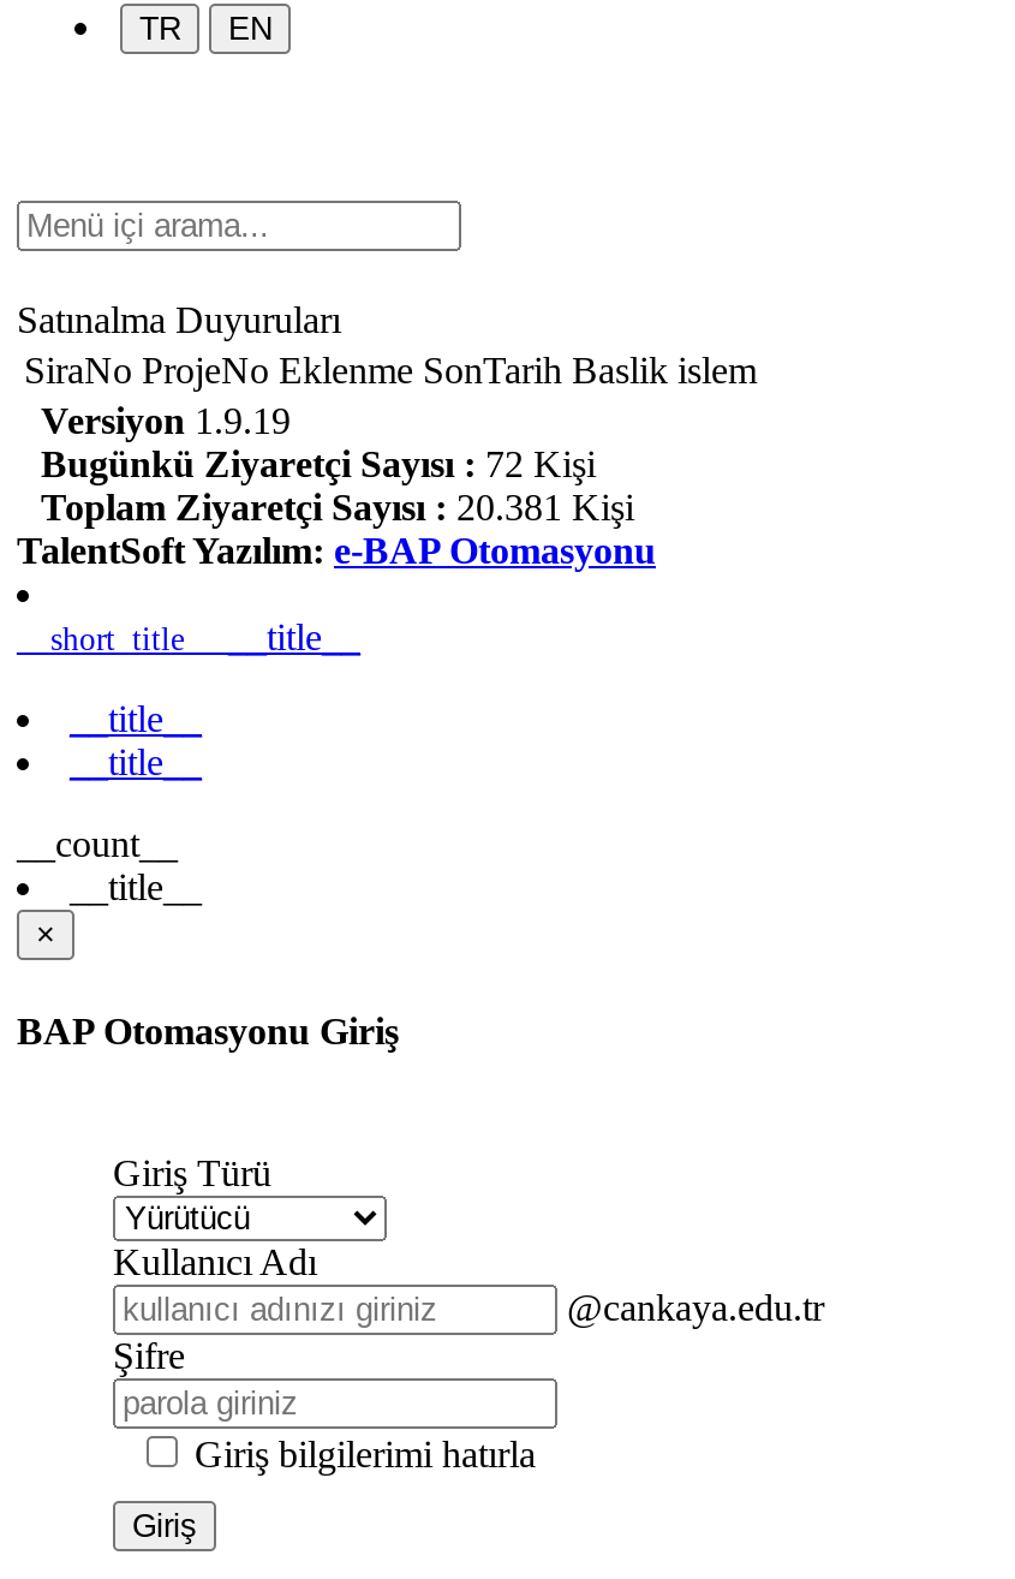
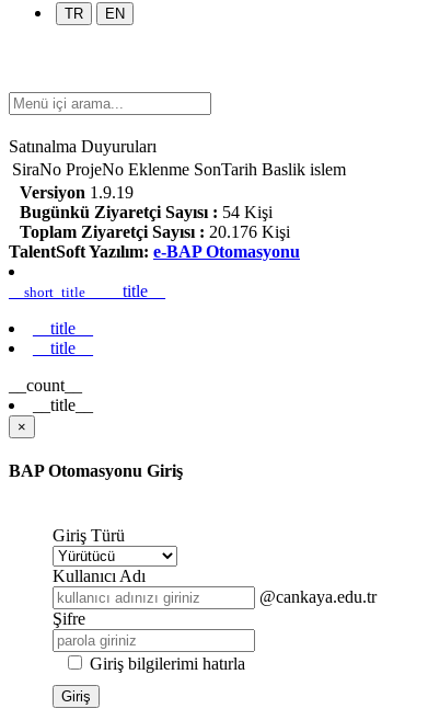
[41,443,596,484] Bugünkü Ziyaretçi Sayısı : 72 Kişi -> [20,203,273,221] Bugünkü Ziyaretçi Sayısı : 54 Kişi
[41,486,634,527] Toplam Ziyaretçi Sayısı : 20.381 Kişi -> [20,222,290,241] Toplam Ziyaretçi Sayısı : 20.176 Kişi

